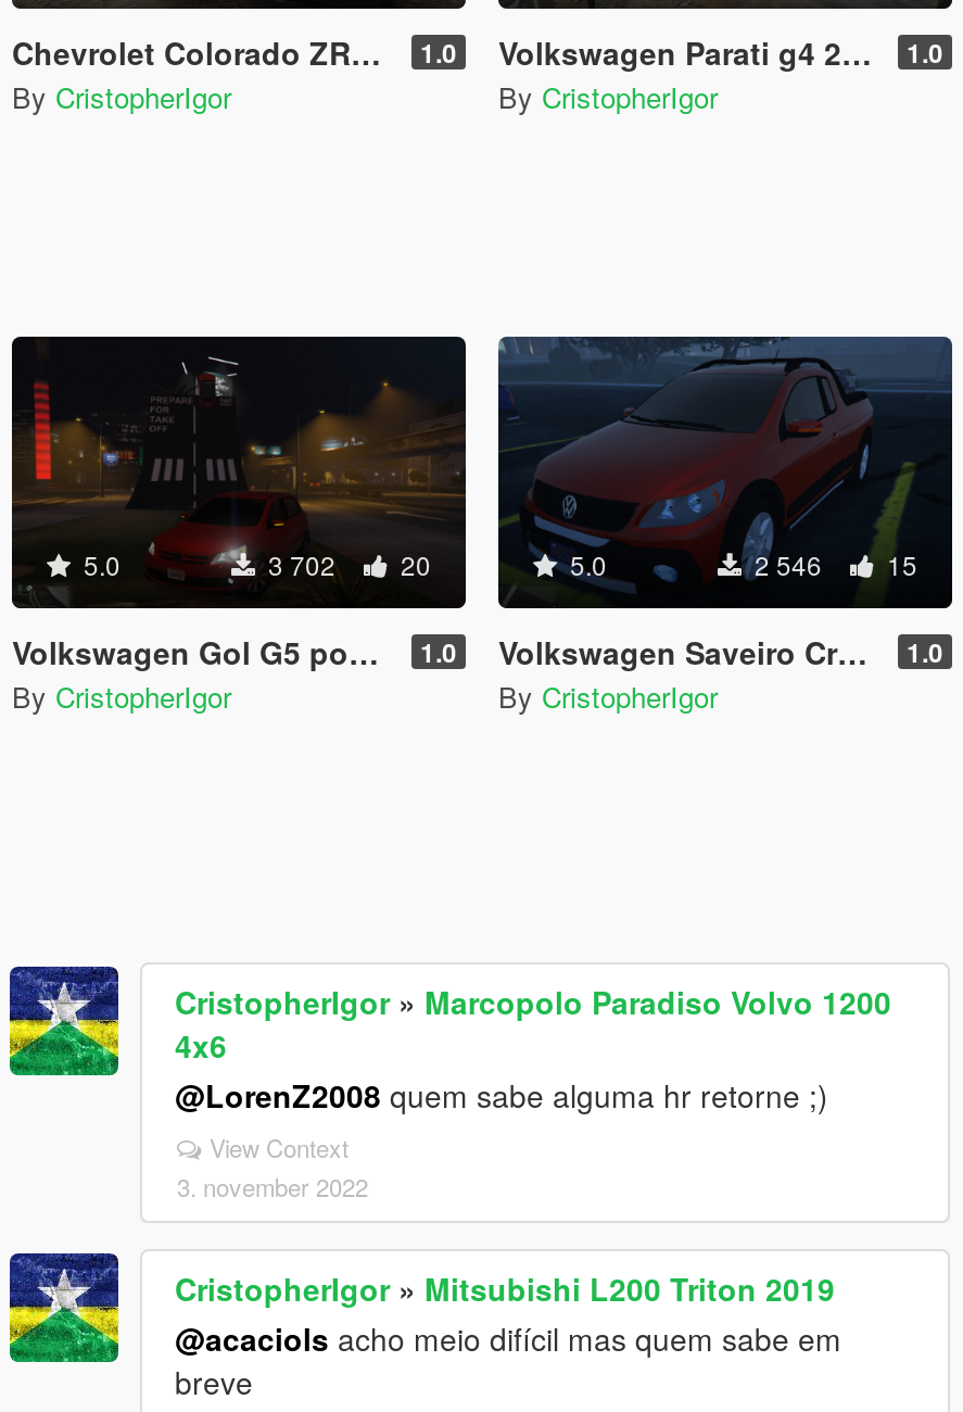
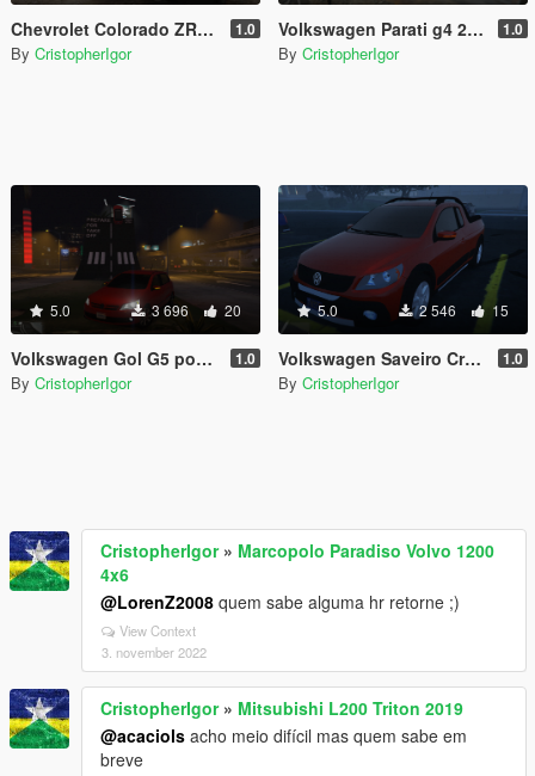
[262,546,431,583] 3 702 20 -> [148,300,241,320] 3 696 20

